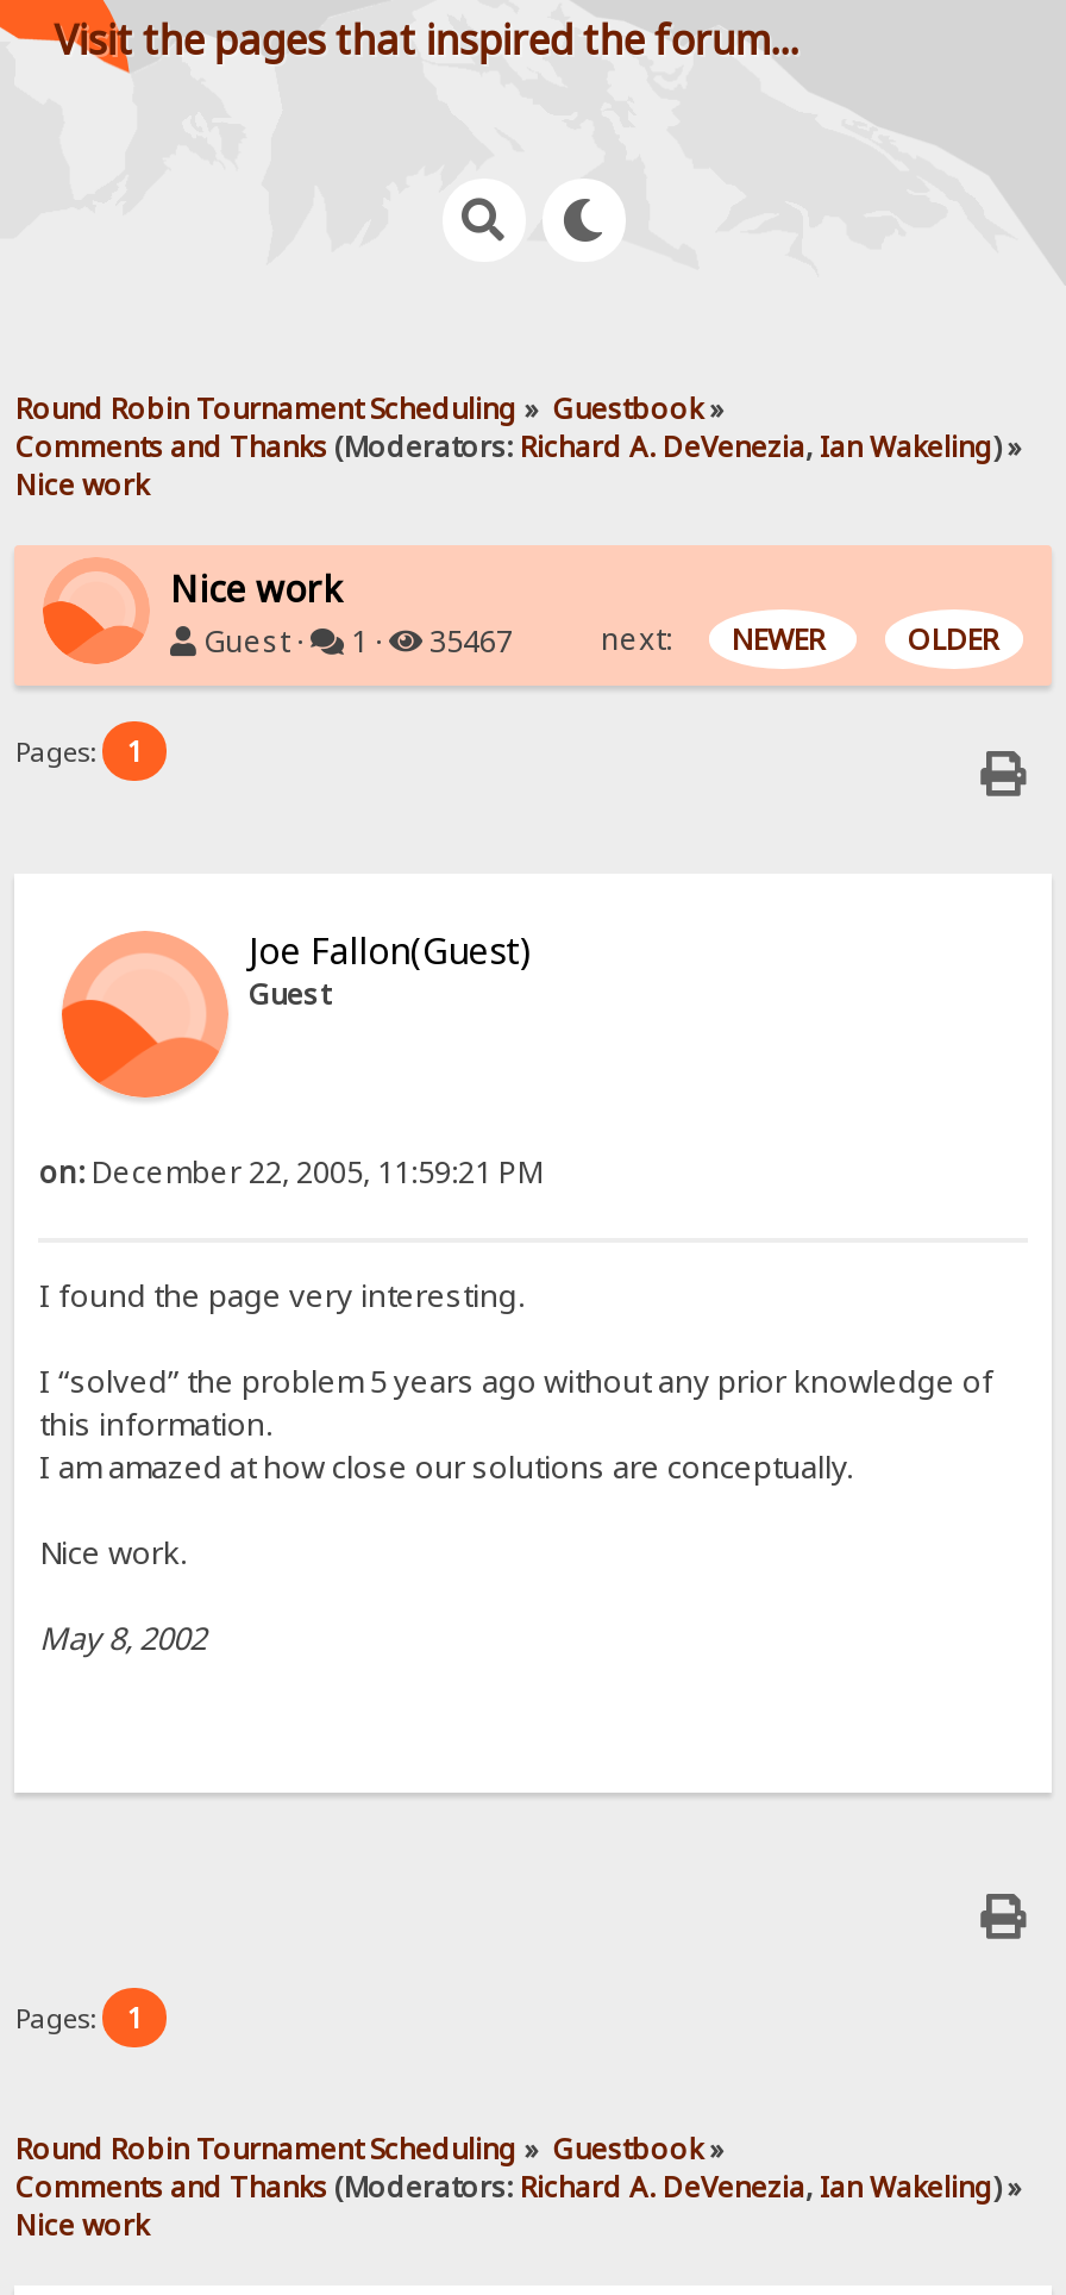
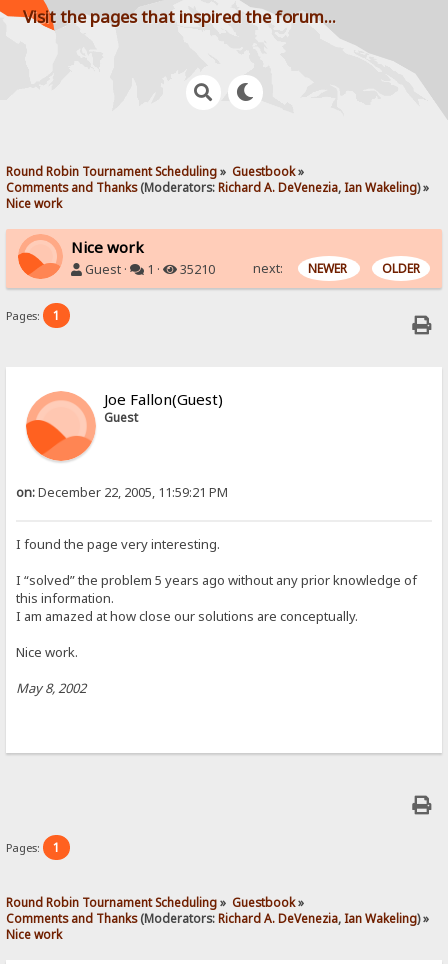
[196,621,513,661] Guest · 1 · 35467 -> [82,261,215,278] Guest · 1 · 35210

